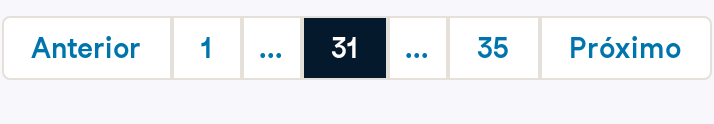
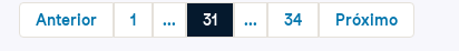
[477,32,509,64] 35 -> [284,11,301,29] 34

